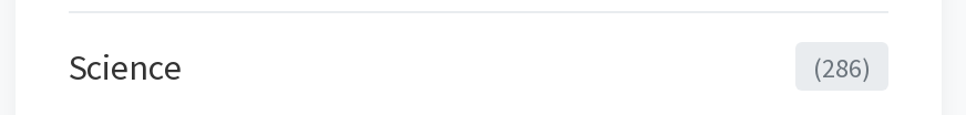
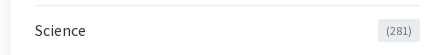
[813,50,871,83] (286) -> [386,23,412,38] (281)

